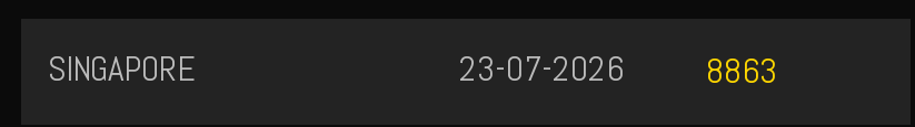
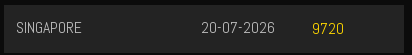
[459,47,624,92] 23-07-2026 -> [201,18,275,38] 20-07-2026
[706,49,777,93] 8863 -> [312,18,344,38] 9720

